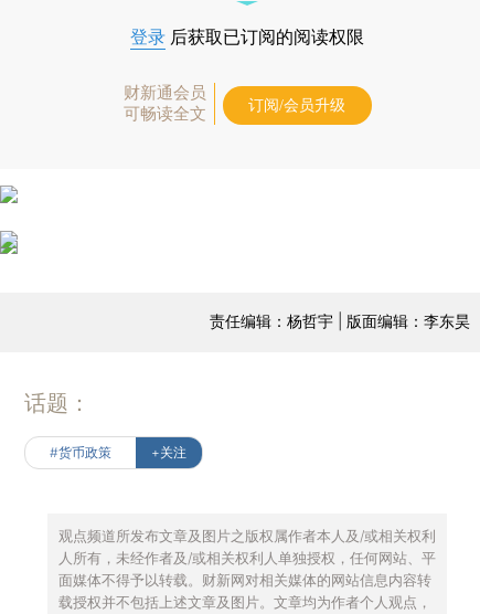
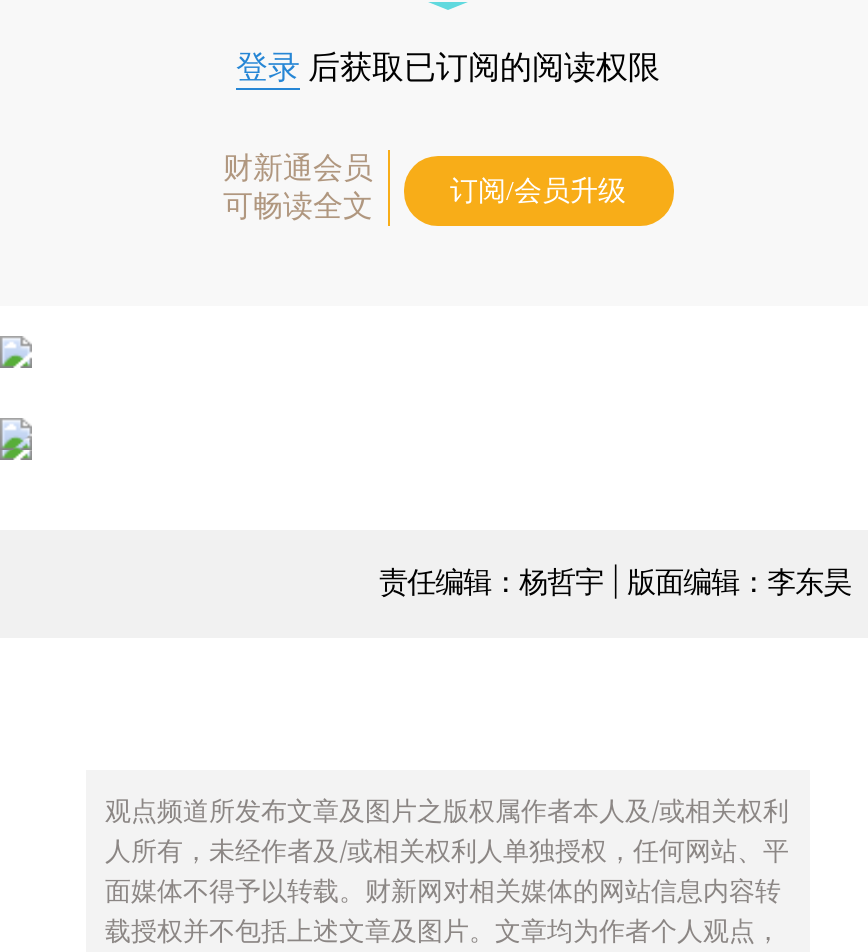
[25,390,187,460] 话题： | #货币政策 | +关注 -> none

